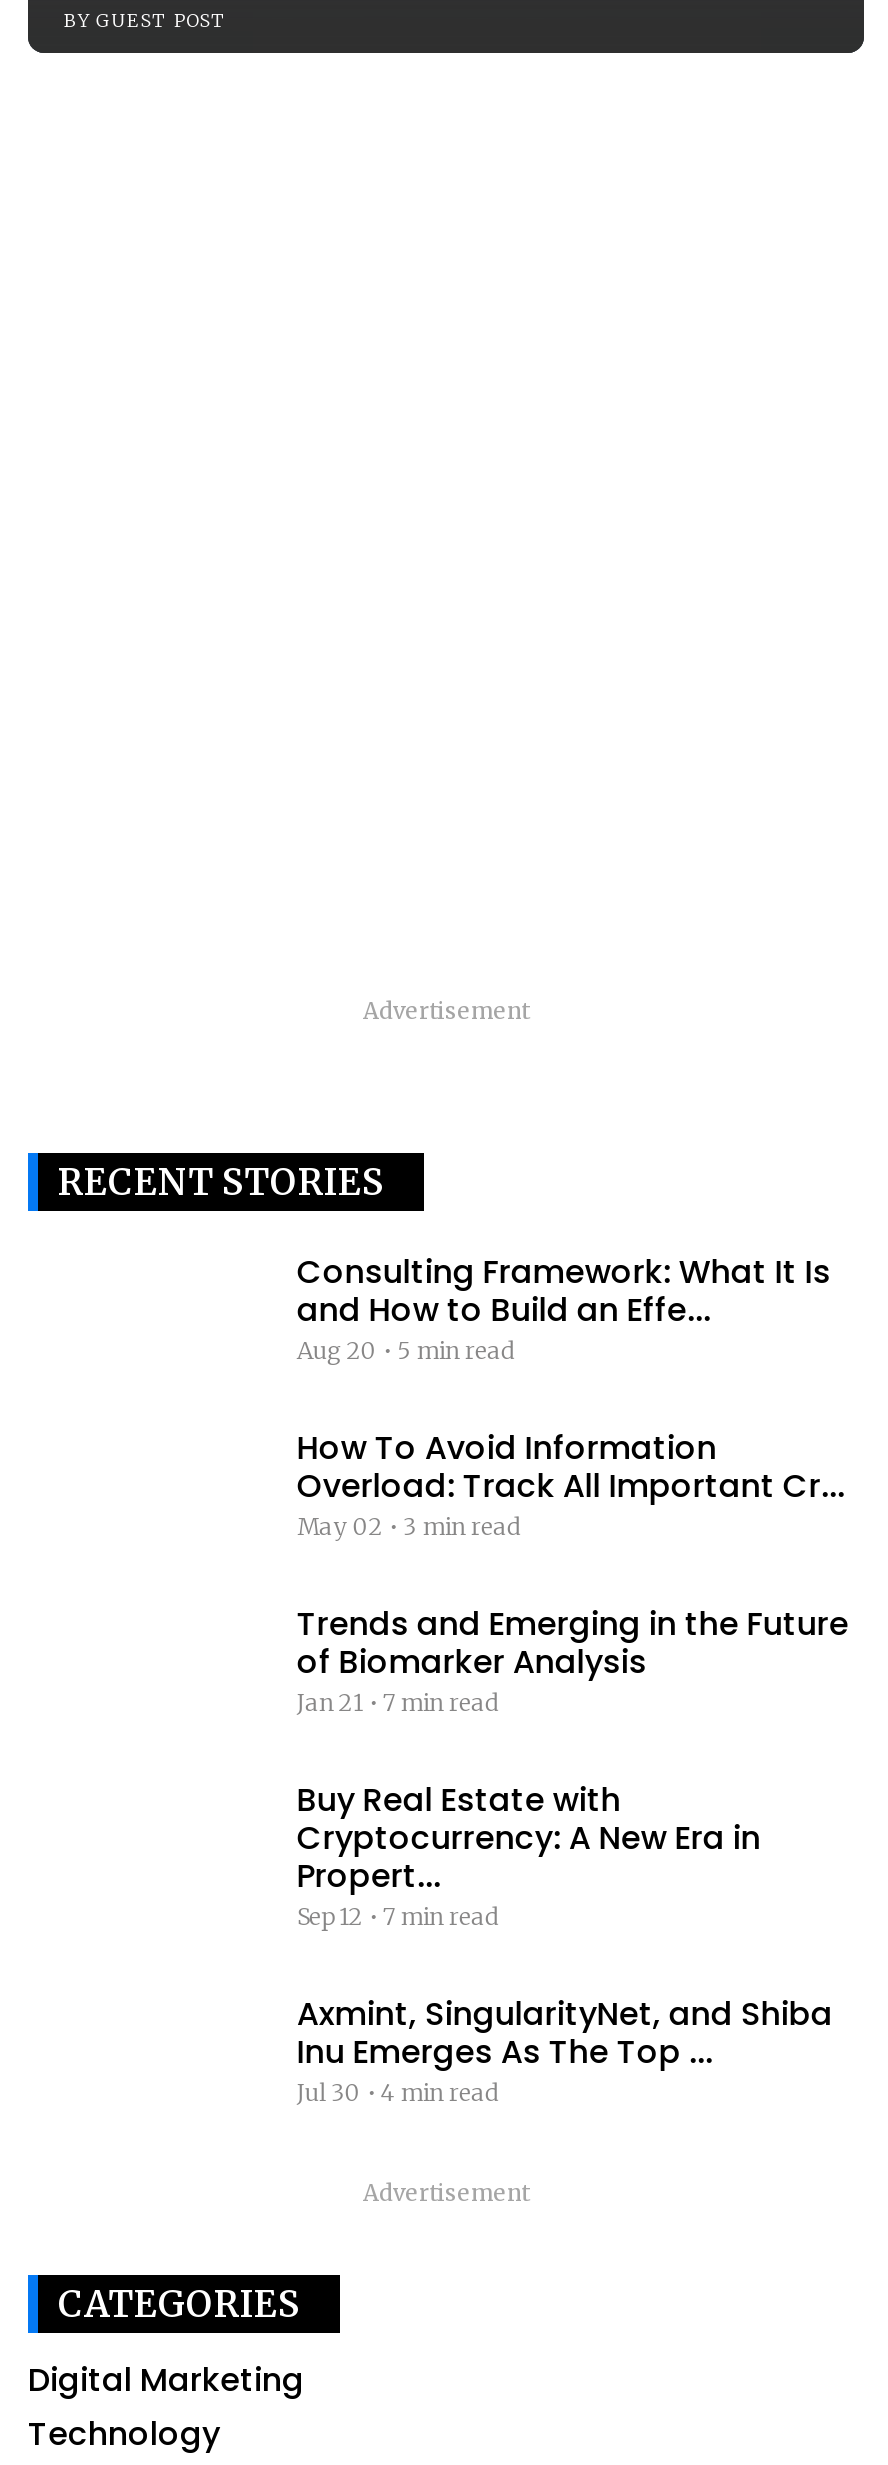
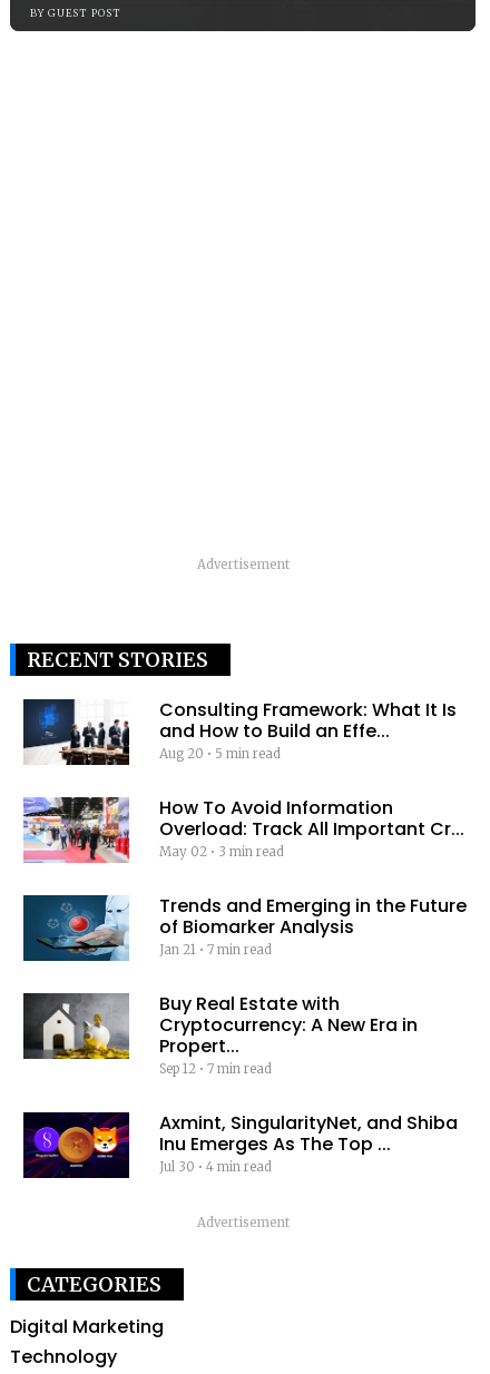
none -> [22,698,130,766] [image]
none -> [22,796,130,864] [image]
none -> [22,894,129,962] [image]
none -> [22,992,130,1060] [image]
none -> [22,1111,130,1179] [image]

